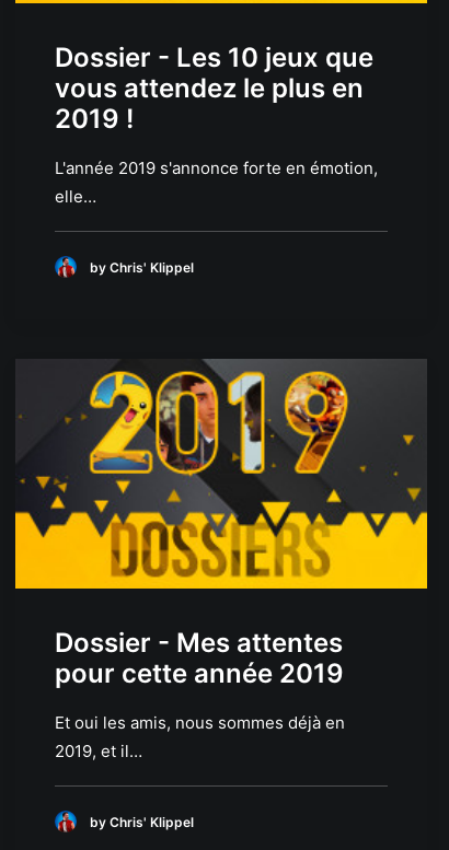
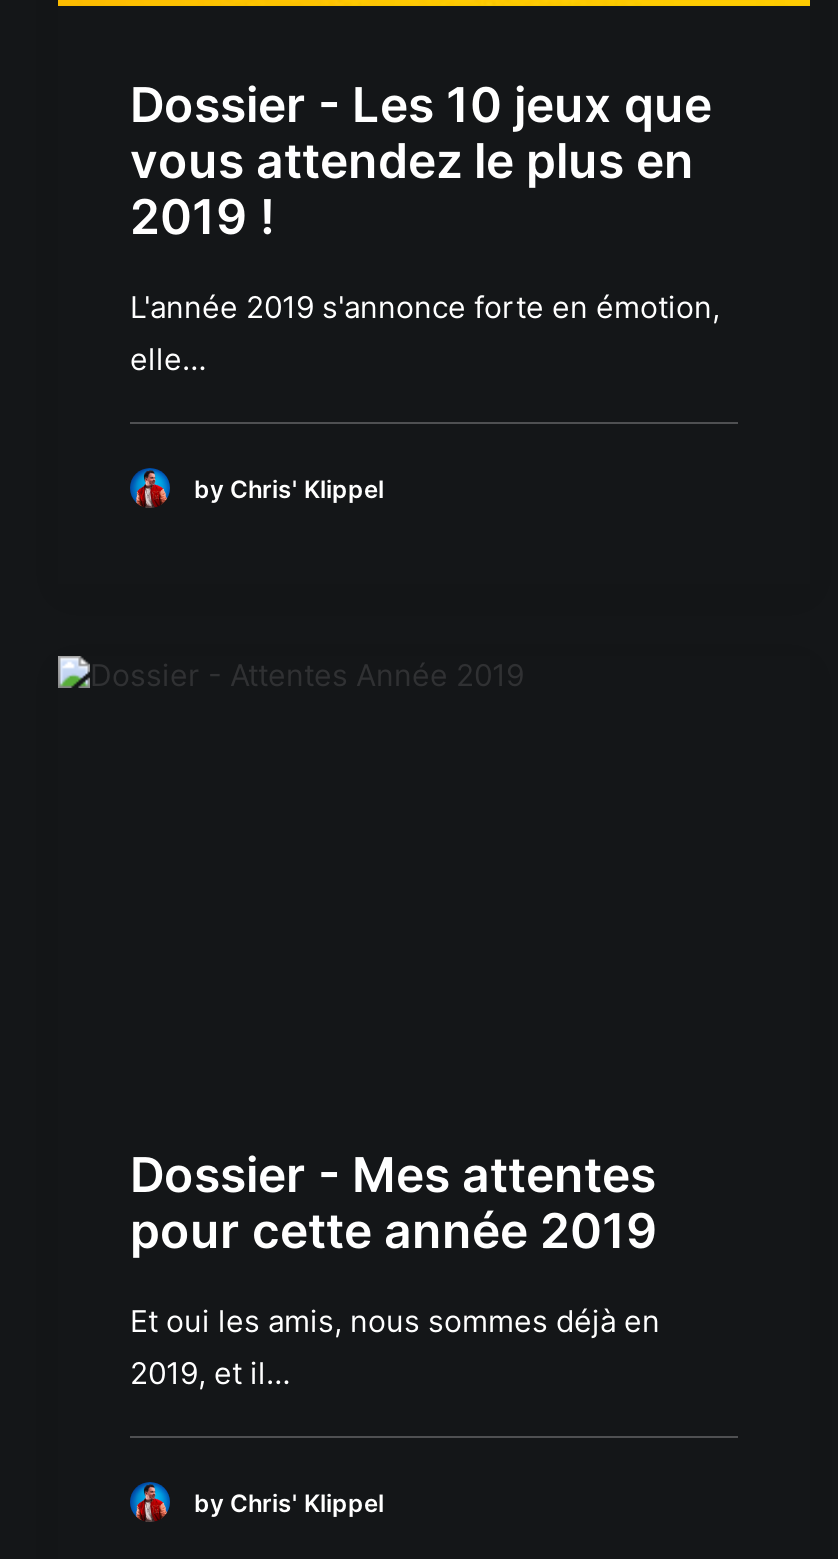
[14,359,428,590] [image] -> none

